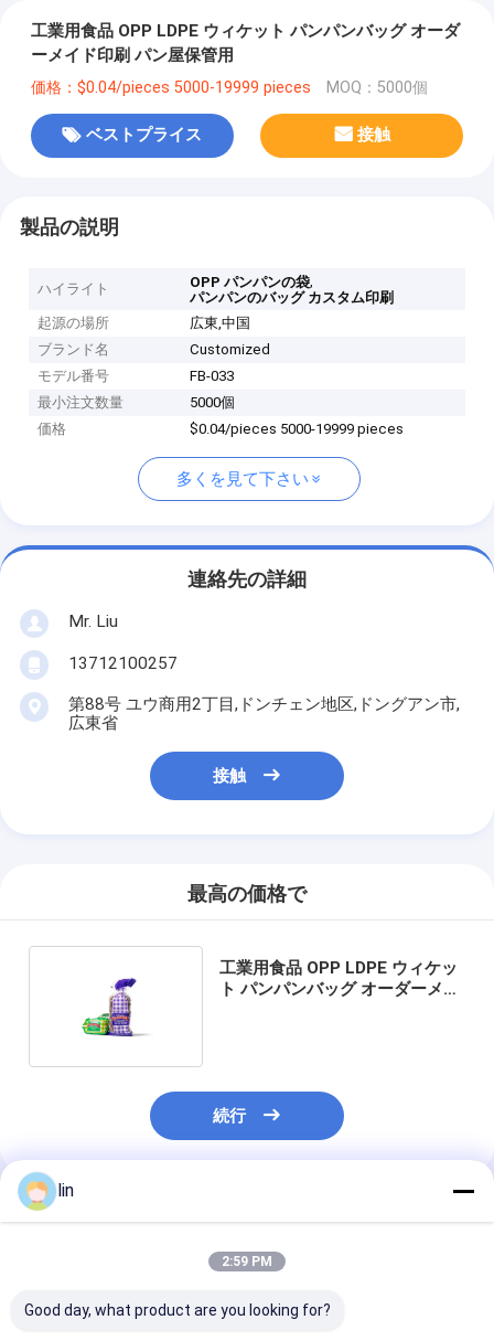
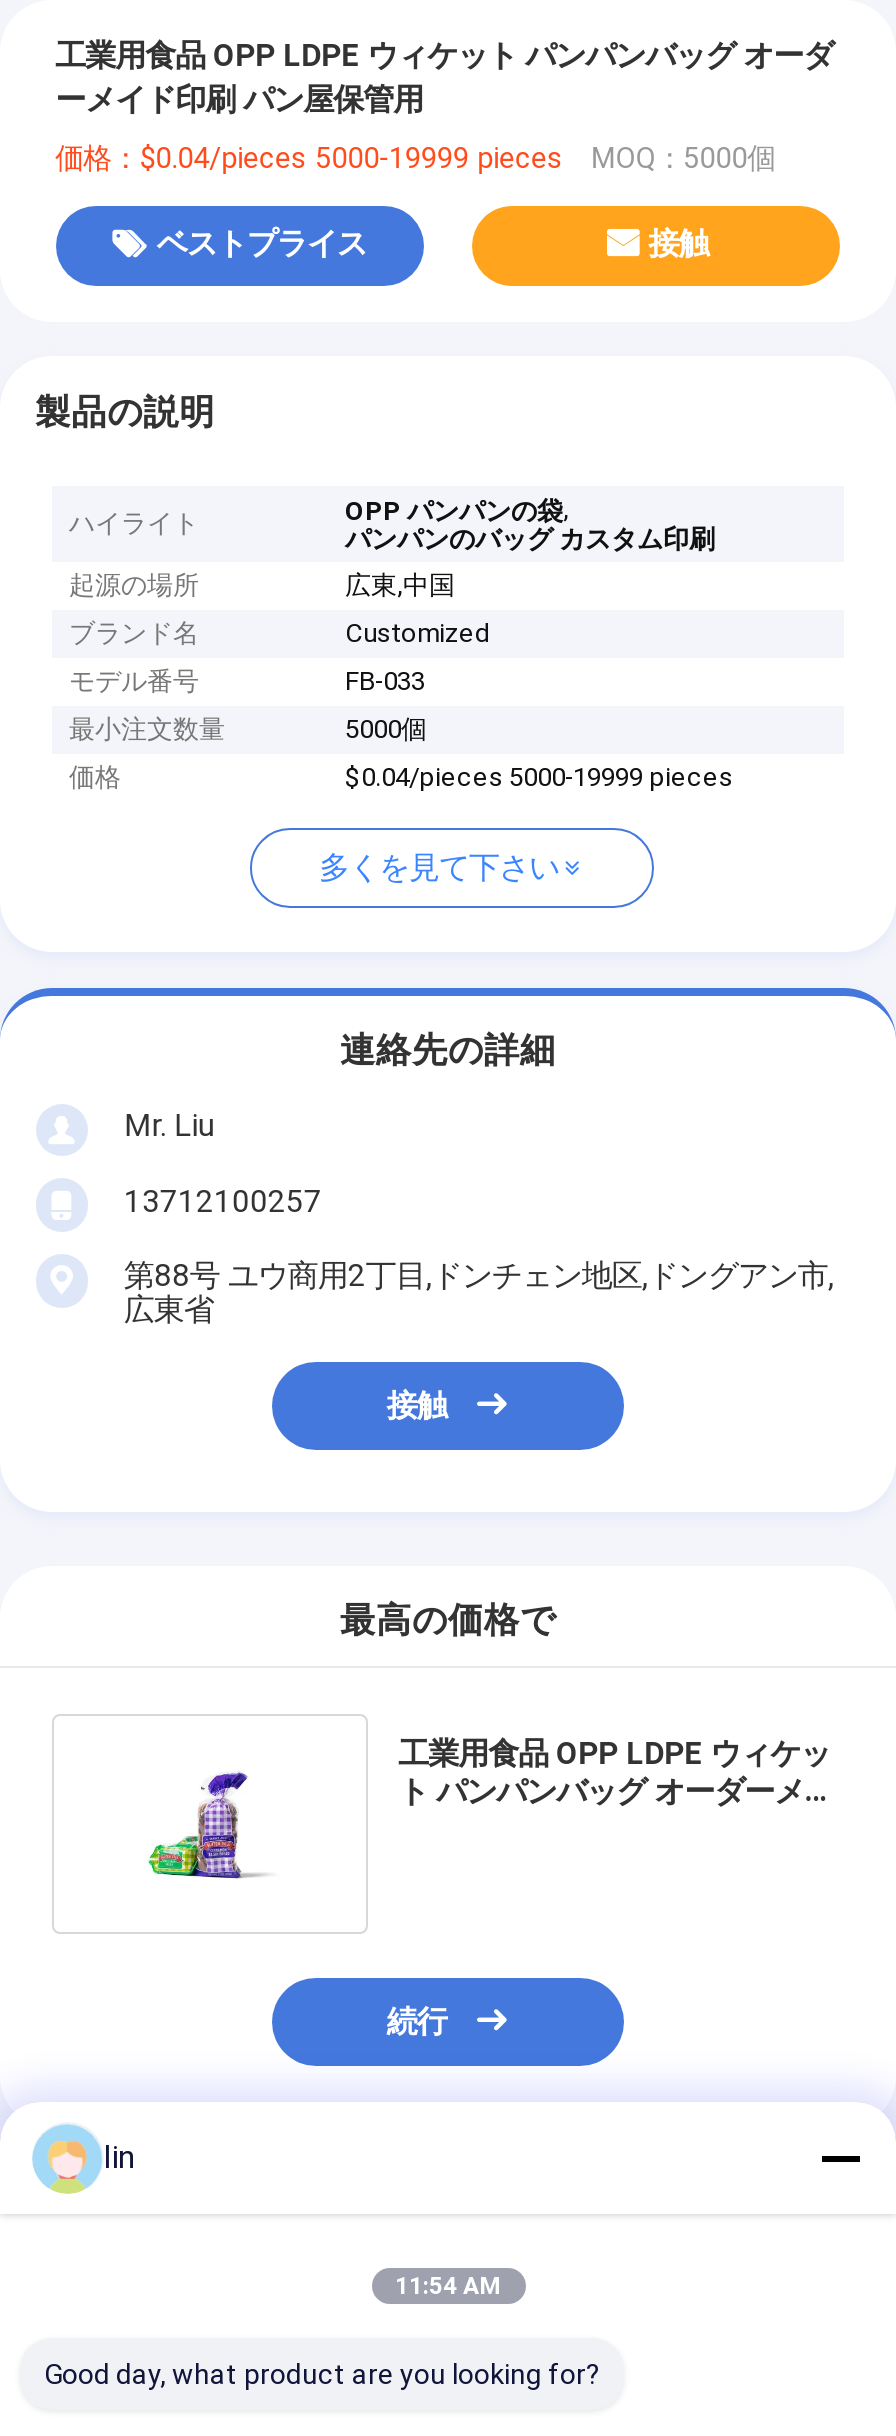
[222,1254,272,1269] 2:59 PM -> [395,2272,501,2300] 11:54 AM

